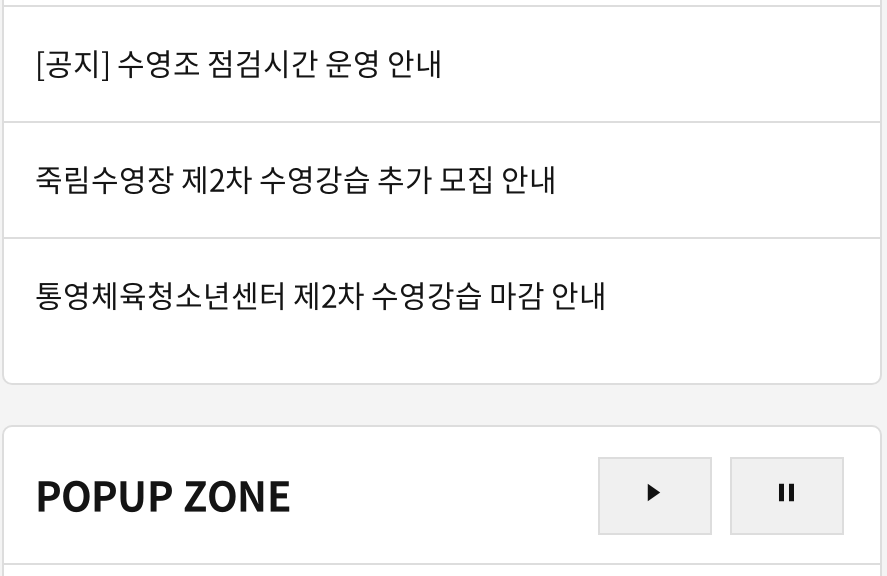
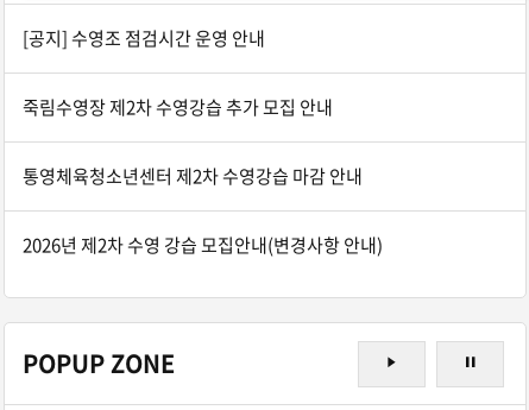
none -> [23,232,383,258] 2026년 제2차 수영 강습 모집안내(변경사항 안내)

